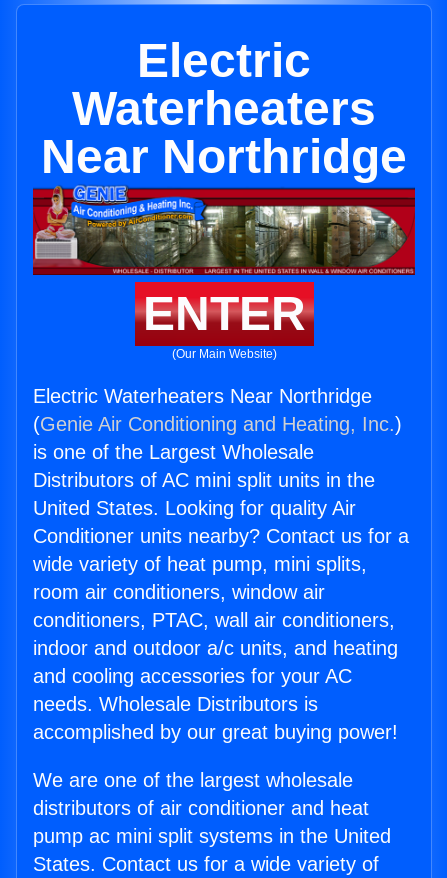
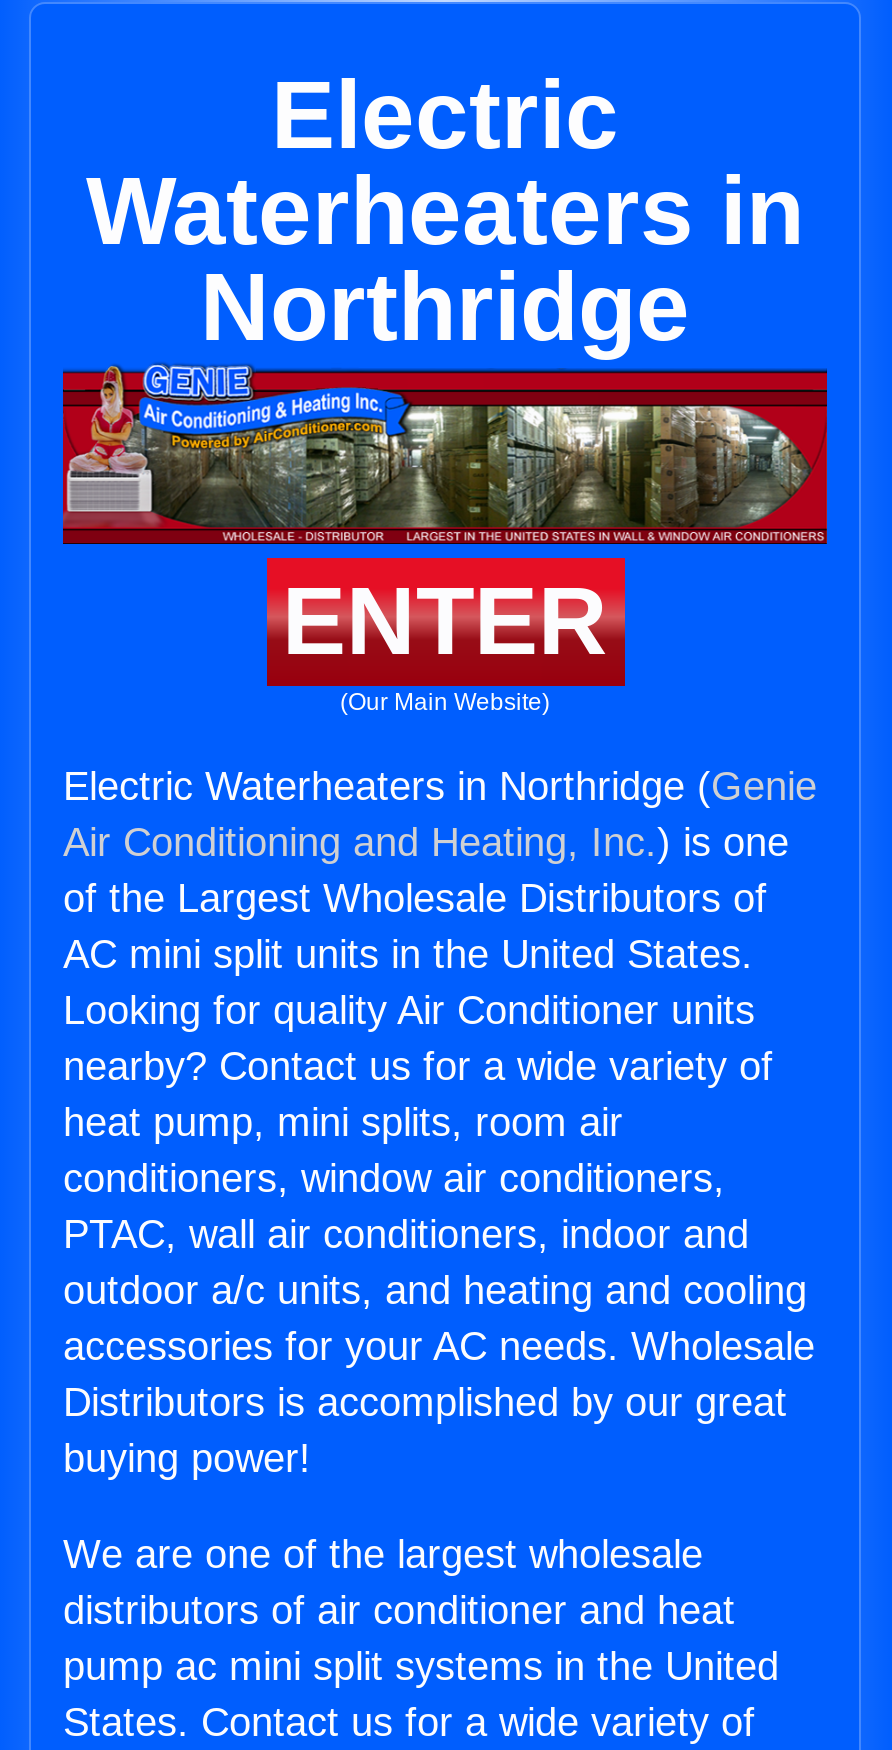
[41,82,407,183] Waterheaters | Near Northridge -> [86,158,804,360] Waterheaters in | Northridge
[33,385,409,743] Electric Waterheaters Near Northridge | (Genie Air Conditioning and Heating, Inc.) | is one of the Largest Wholesale | Distributors of AC mini split units in the | United States. Looking for quality Air | Conditioner units nearby? Contact us for a | wide variety of heat pump, mini splits, | room air conditioners, window air | conditioners, PTAC, wall air conditioners, | indoor and outdoor a/c units, and heating | and cooling accessories for your AC | needs. Wholesale Distributors is | accomplished by our great buying power! -> [63,764,817,1480] Electric Waterheaters in Northridge (Genie | Air Conditioning and Heating, Inc.) is one | of the Largest Wholesale Distributors of | AC mini split units in the United States. | Looking for quality Air Conditioner units | nearby? Contact us for a wide variety of | heat pump, mini splits, room air | conditioners, window air conditioners, | PTAC, wall air conditioners, indoor and | outdoor a/c units, and heating and cooling | accessories for your AC needs. Wholesale | Distributors is accomplished by our great | buying power!

